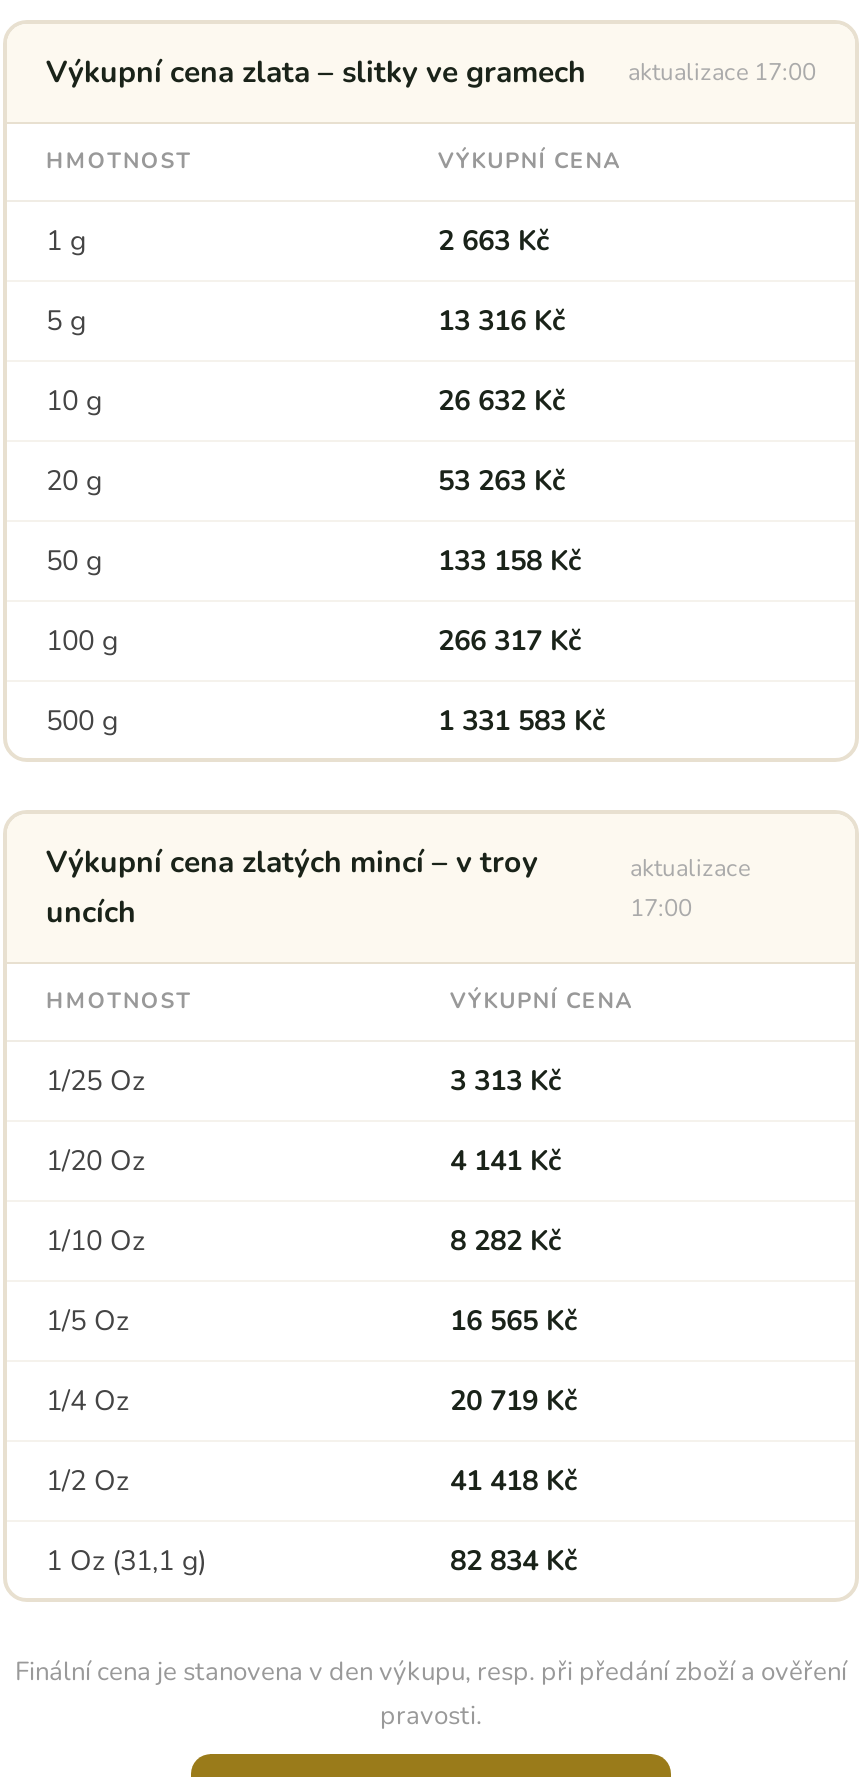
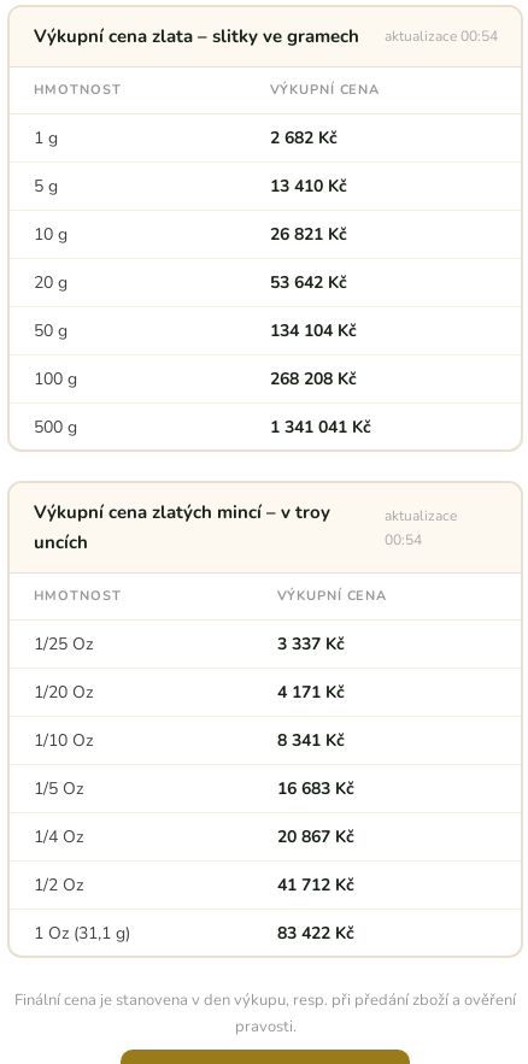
[46,51,816,91] Výkupní cena zlata – slitky ve gramech aktualizace 17:00 -> [33,23,497,48] Výkupní cena zlata – slitky ve gramech aktualizace 00:54
[438,221,550,259] 2 663 Kč -> [269,126,337,149] 2 682 Kč
[438,301,566,339] 13 316 Kč -> [269,174,347,197] 13 410 Kč
[438,381,566,419] 26 632 Kč -> [269,222,347,245] 26 821 Kč
[438,461,566,499] 53 263 Kč -> [269,271,347,293] 53 642 Kč
[438,541,582,579] 133 158 Kč -> [269,319,356,342] 134 104 Kč
[438,621,582,659] 266 317 Kč -> [269,367,356,390] 268 208 Kč
[438,701,606,739] 1 331 583 Kč -> [269,415,371,438] 1 341 041 Kč
[630,891,692,923] 17:00 -> [385,530,423,549] 00:54
[450,1061,562,1099] 3 313 Kč -> [277,632,344,655] 3 337 Kč
[450,1141,562,1179] 4 141 Kč -> [277,680,344,703] 4 171 Kč
[450,1221,562,1259] 8 282 Kč -> [277,728,344,751] 8 341 Kč
[450,1301,578,1339] 16 565 Kč -> [277,777,354,800] 16 683 Kč
[450,1381,578,1419] 20 719 Kč -> [277,825,354,848] 20 867 Kč
[450,1461,578,1499] 41 418 Kč -> [277,873,354,896] 41 712 Kč
[450,1541,578,1579] 82 834 Kč -> [277,921,354,944] 83 422 Kč

